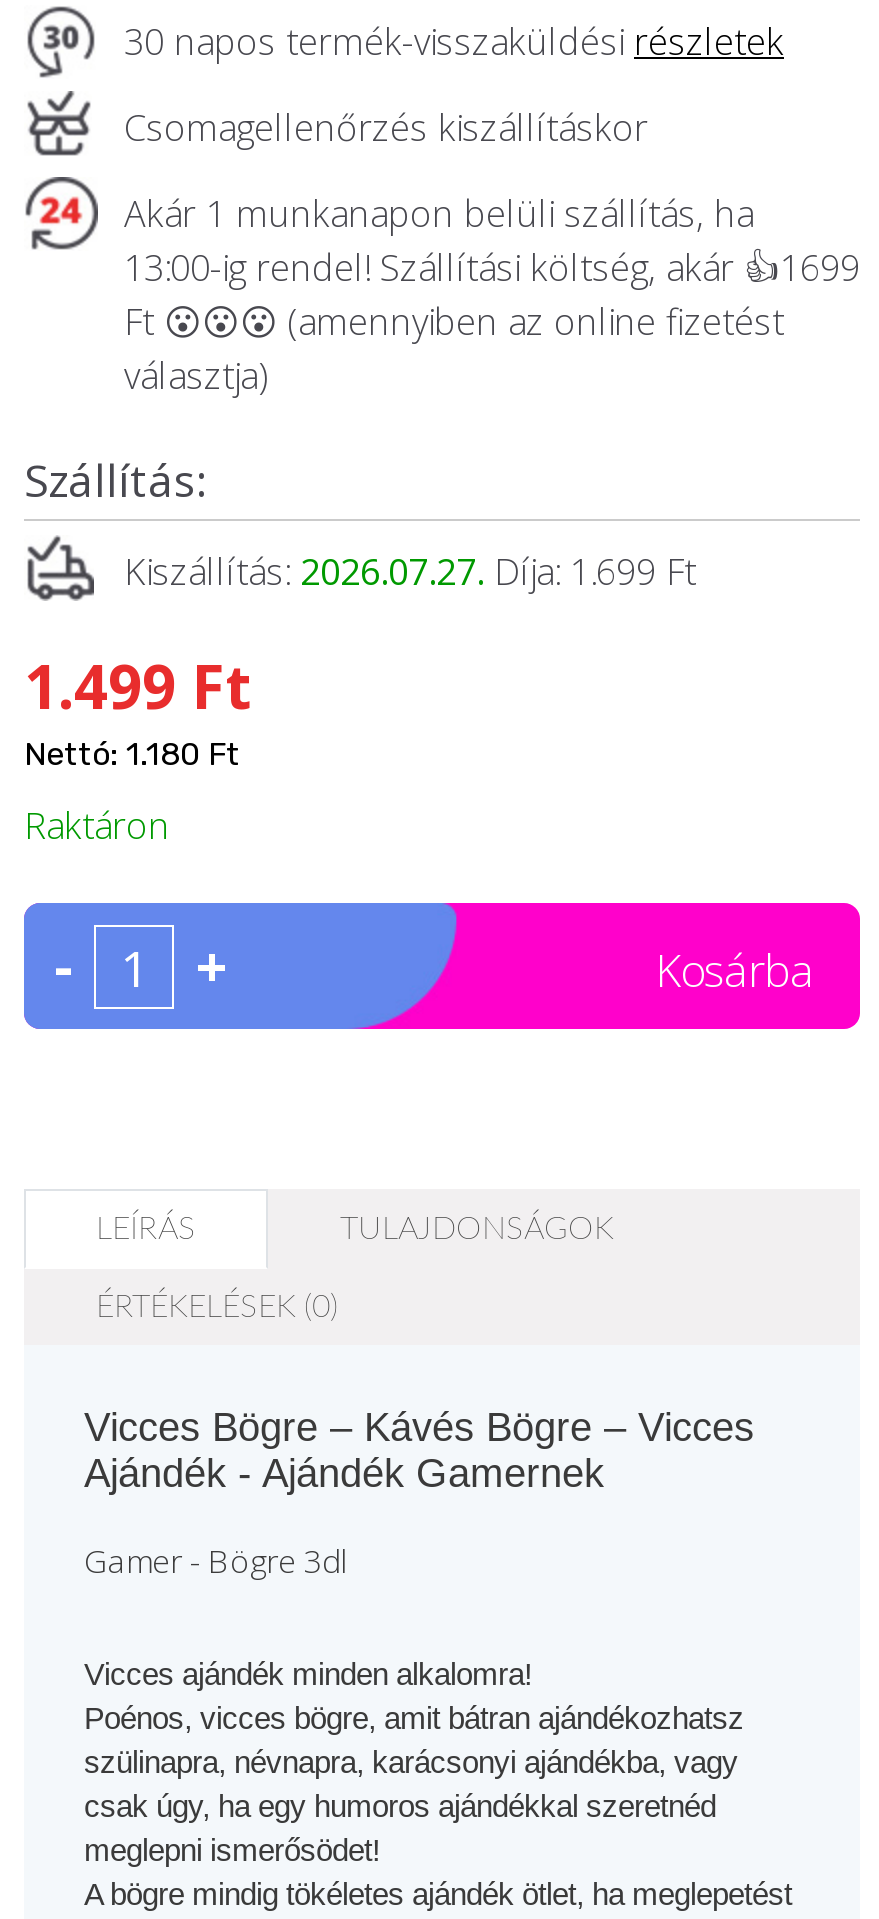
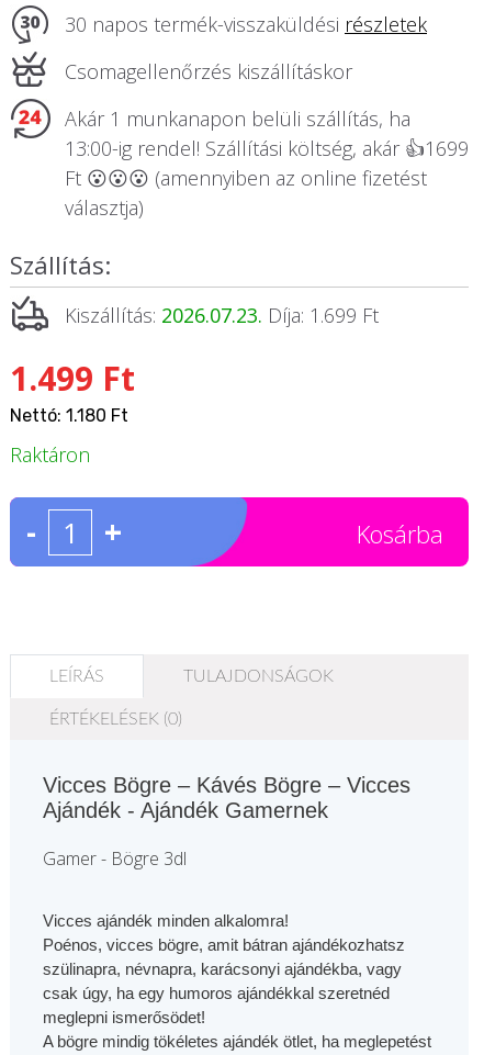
[124,547,696,595] Kiszállítás: 2026.07.27. Díja: 1.699 Ft -> [65,302,379,328] Kiszállítás: 2026.07.23. Díja: 1.699 Ft

